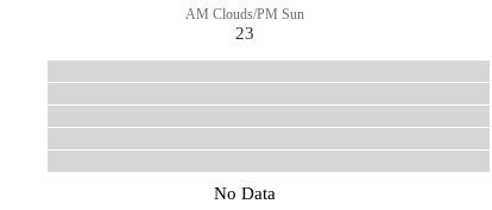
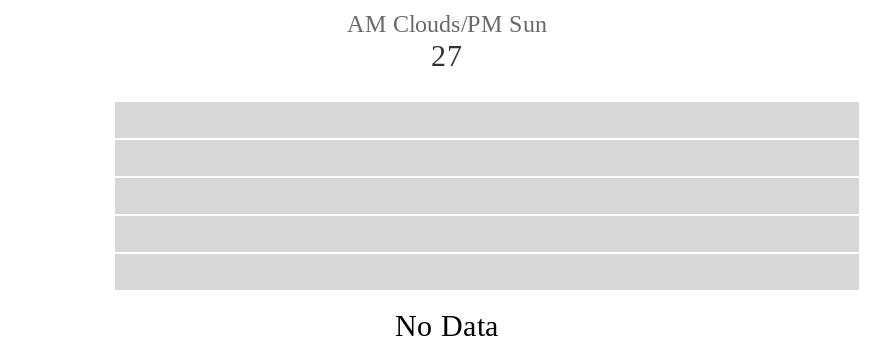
[235,23,254,42] 23 -> [431,39,463,71] 27

